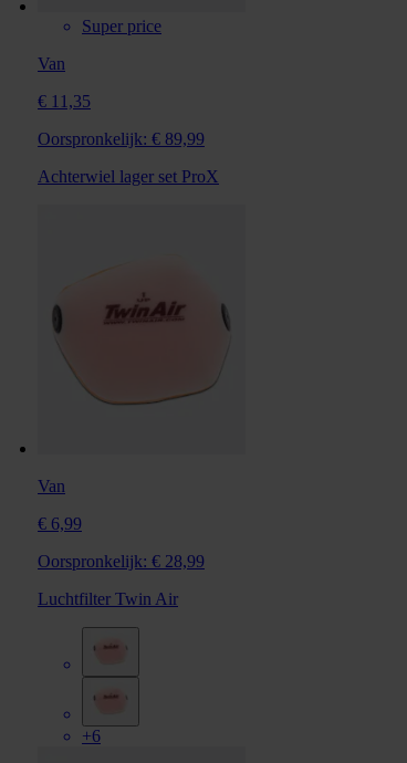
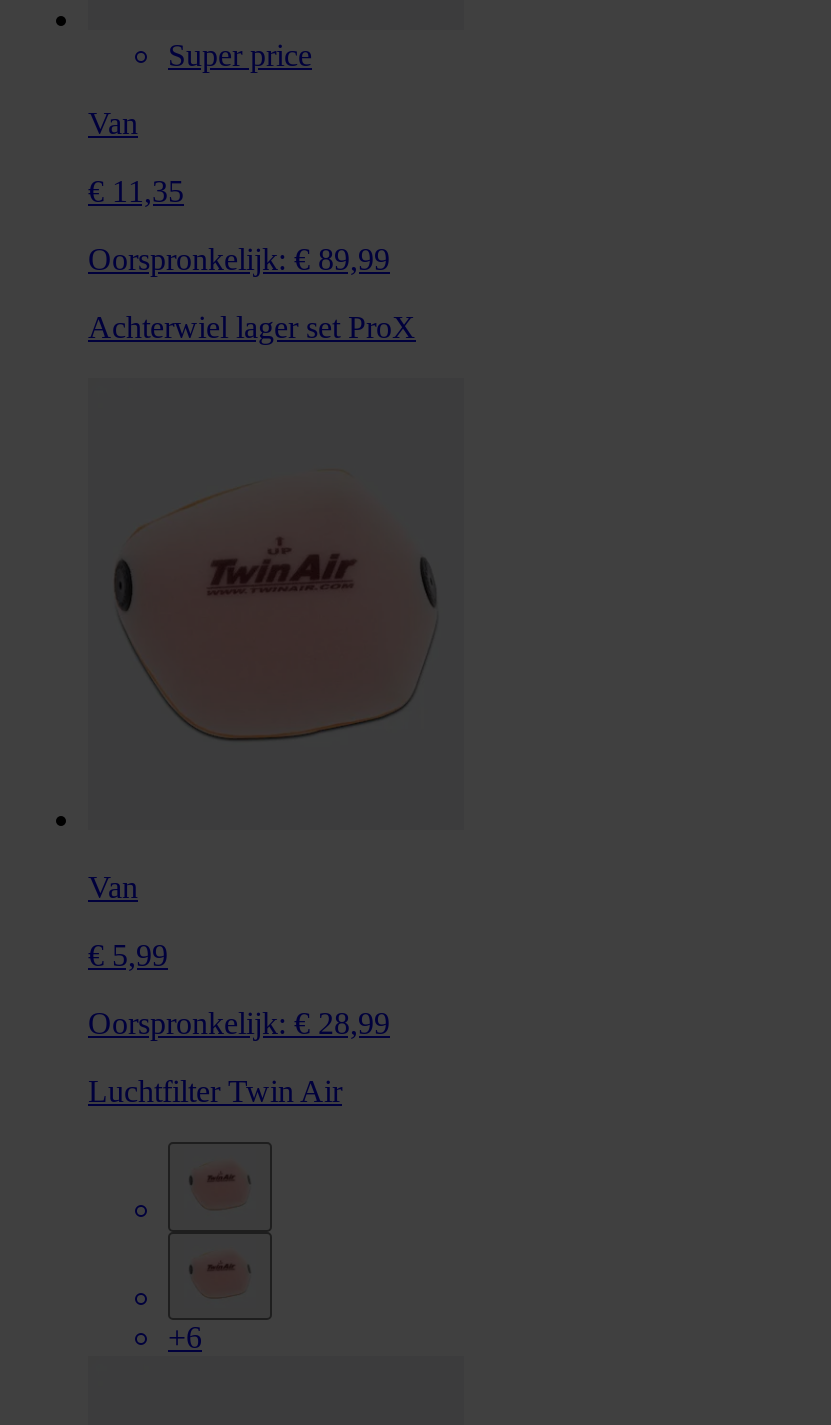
[38,514,82,533] € 6,99 -> [88,938,168,972] € 5,99

